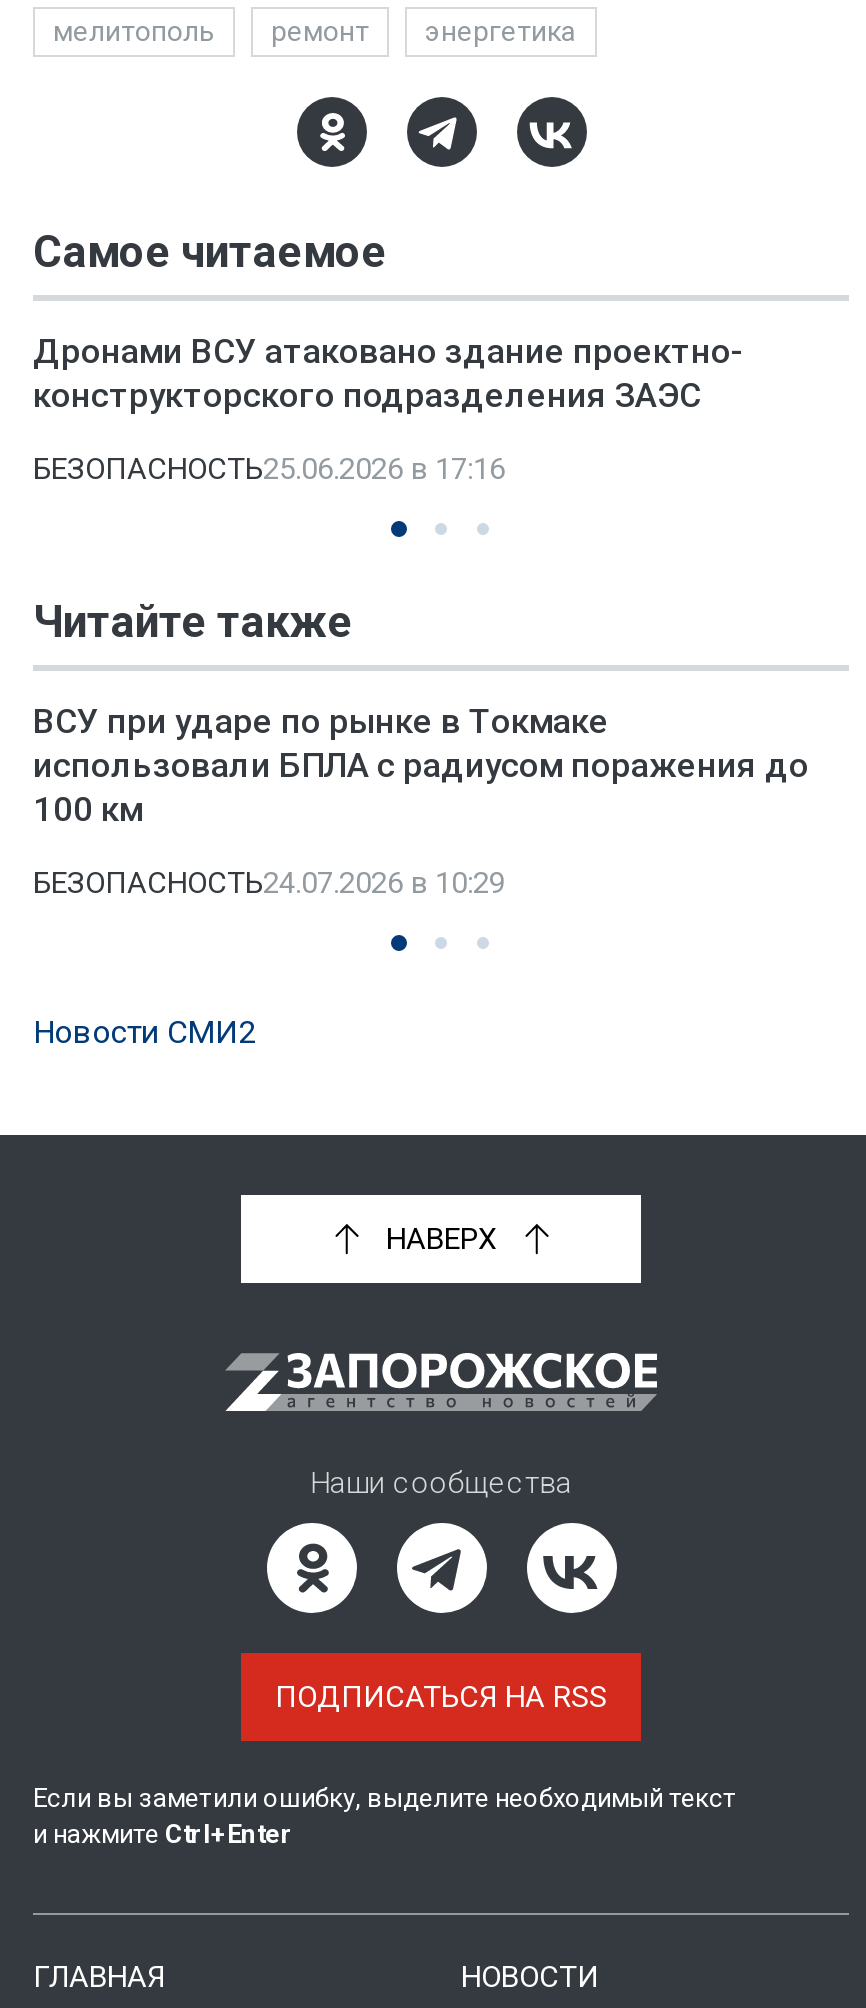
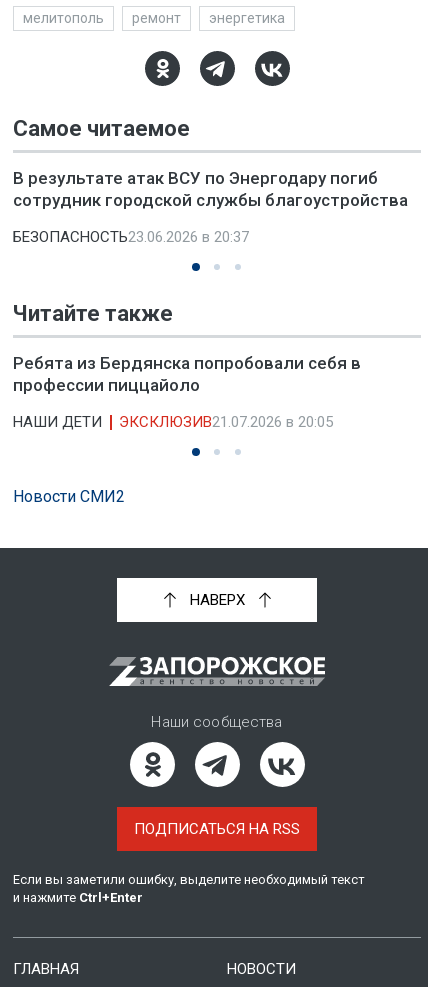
[33,331,743,415] Дронами ВСУ атаковано здание проектно- | конструкторского подразделения ЗАЭС -> [13,168,408,210] В результате атак ВСУ по Энергодару погиб | сотрудник городской службы благоустройства
[33,451,505,487] БЕЗОПАСНОСТЬ25.06.2026 в 17:16 -> [13,228,249,246] БЕЗОПАСНОСТЬ23.06.2026 в 20:37
[33,701,809,829] ВСУ при ударе по рынке в Токмаке | использовали БПЛА с радиусом поражения до | 100 км -> [13,353,361,395] Ребята из Бердянска попробовали себя в | профессии пиццайоло
[33,865,505,901] БЕЗОПАСНОСТЬ24.07.2026 в 10:29 -> [13,413,333,431] НАШИ ДЕТИ | ЭКСКЛЮЗИВ21.07.2026 в 20:05

